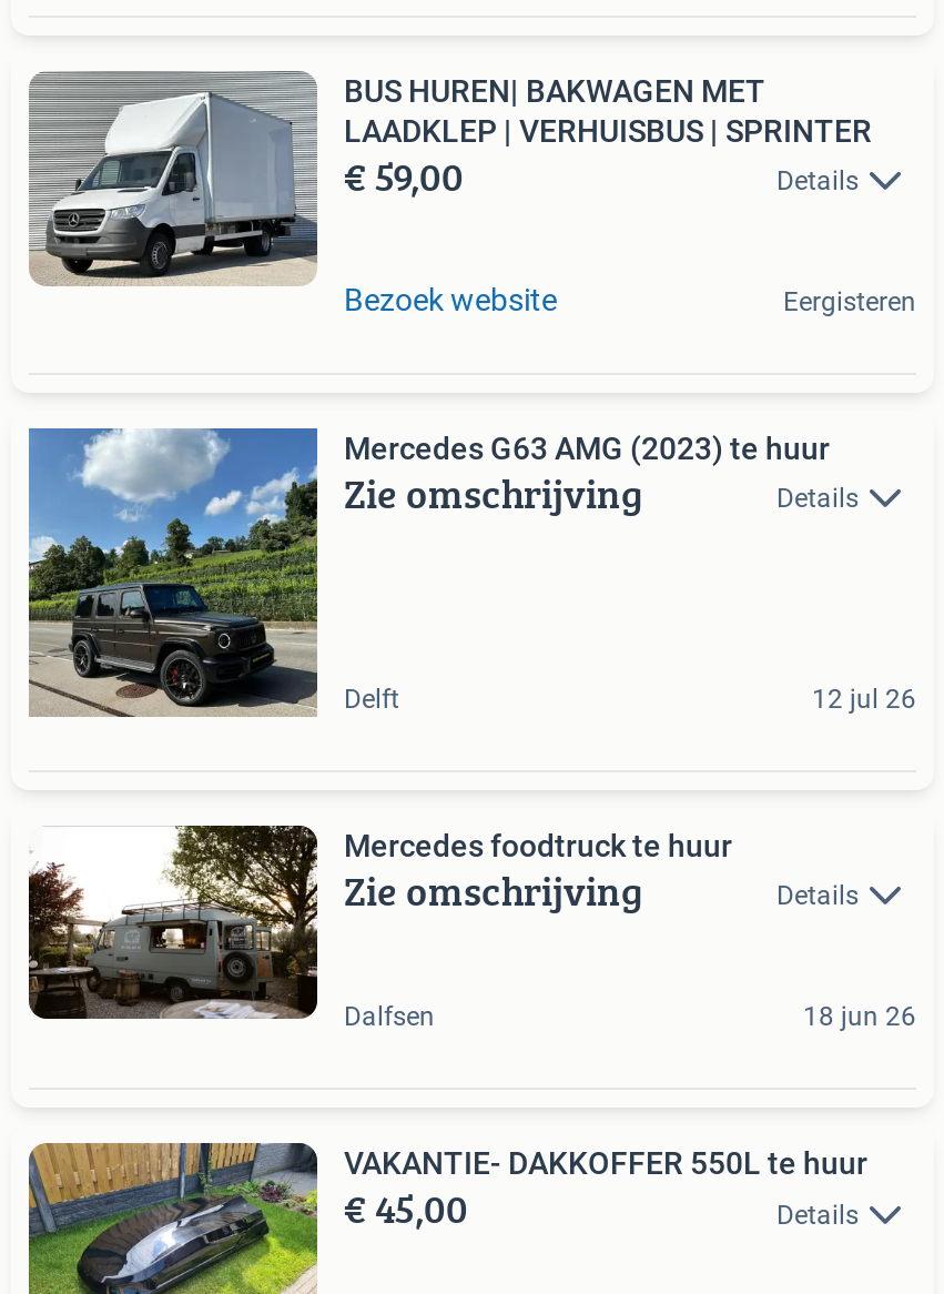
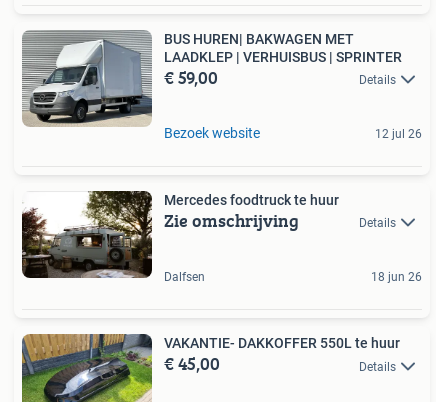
[783,286,916,317] Eergisteren -> none
[27,426,859,719] [image] | Mercedes G63 AMG (2023) te huur | Zie omschrijving | Details -> none
[344,684,399,715] Delft -> none

